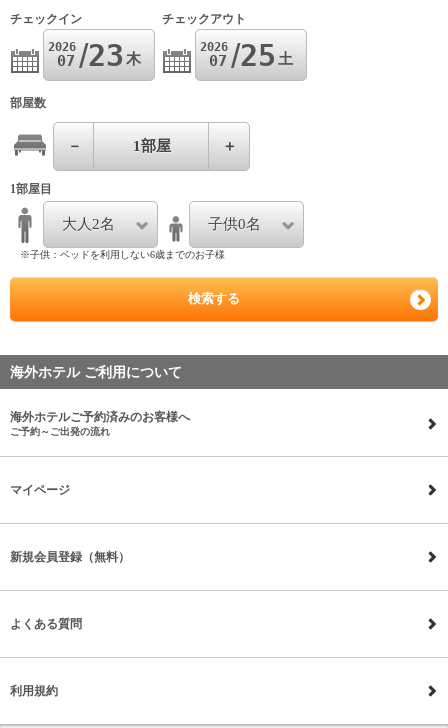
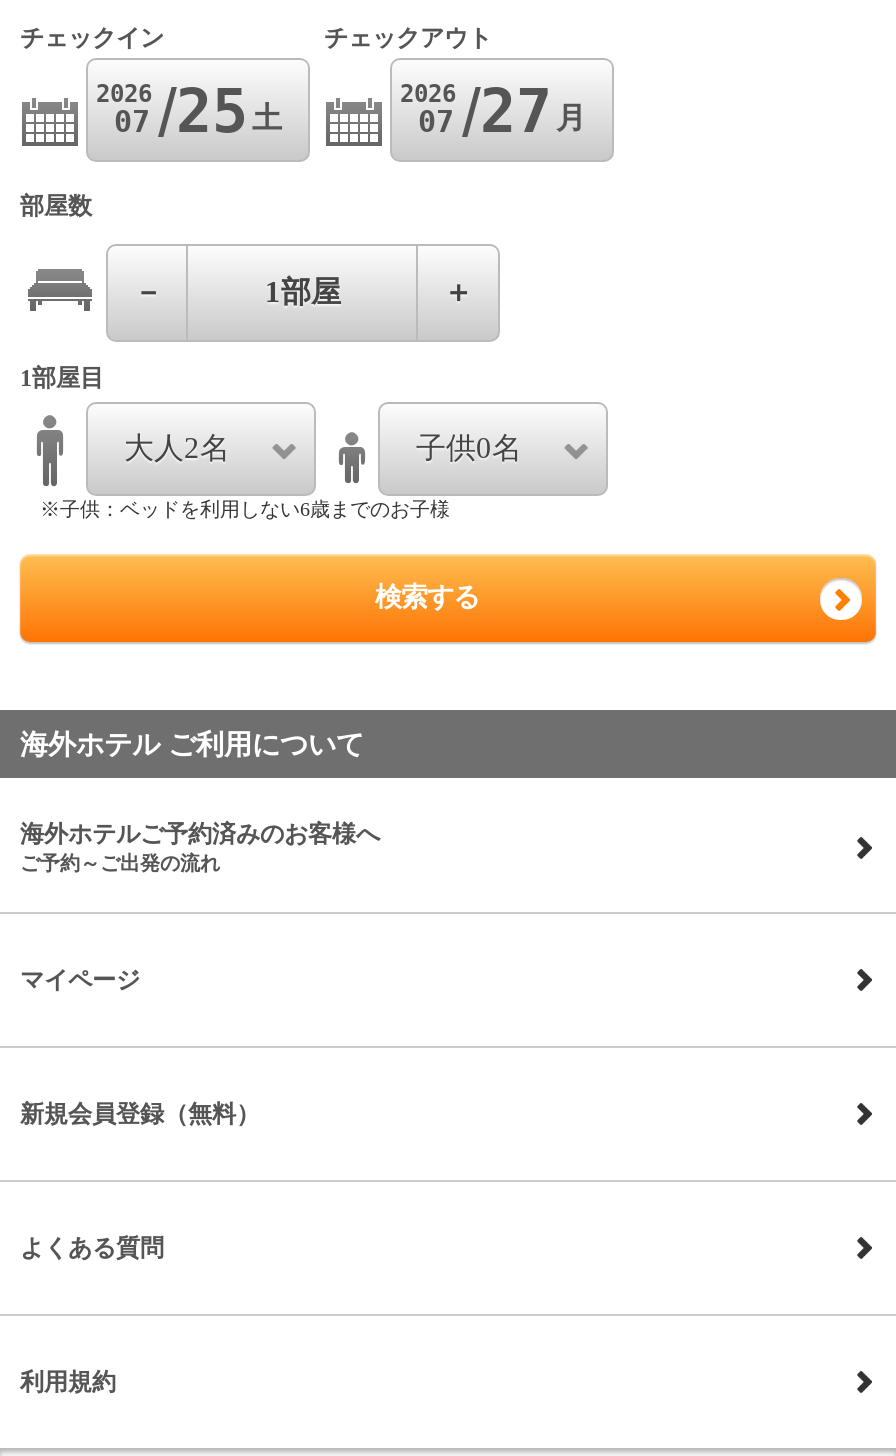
[48,38,141,73] 2026 07 23 木 -> [96,76,282,146] 2026 07 25 土
[200,38,293,73] 2026 07 25 土 -> [400,76,586,146] 2026 07 27 月

